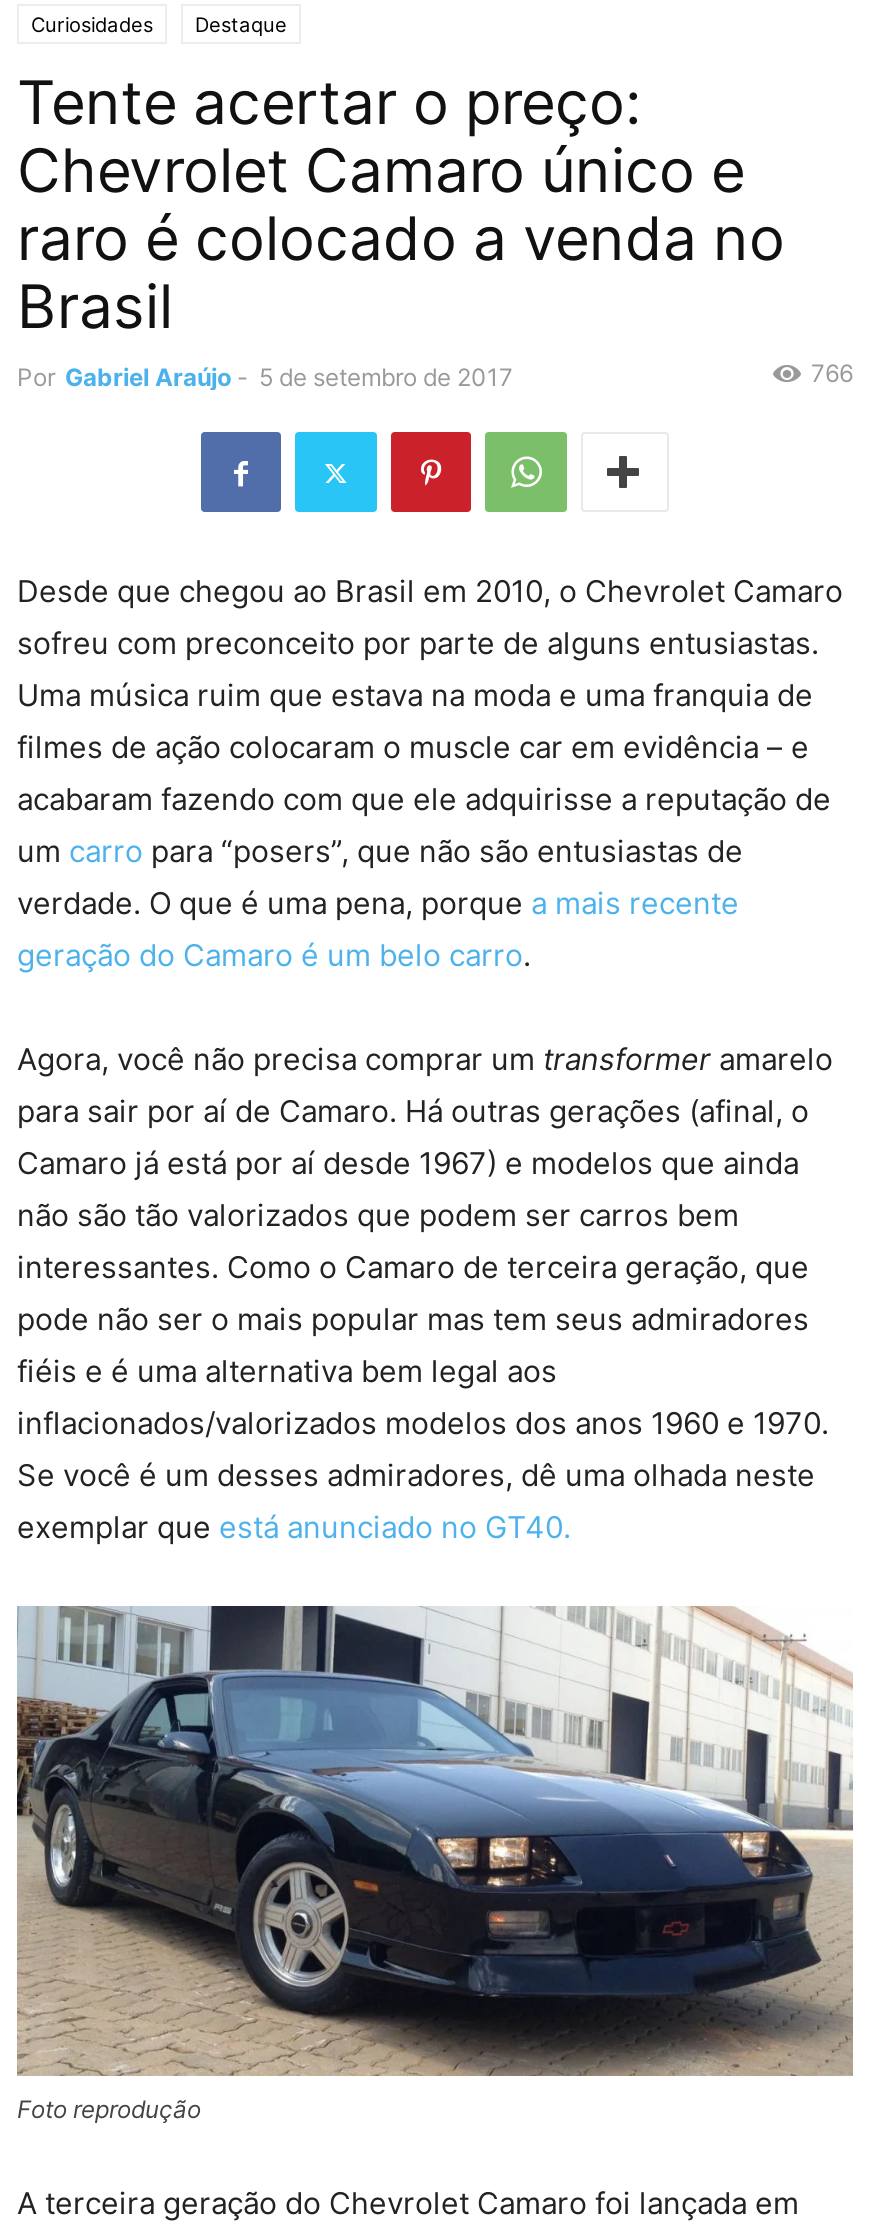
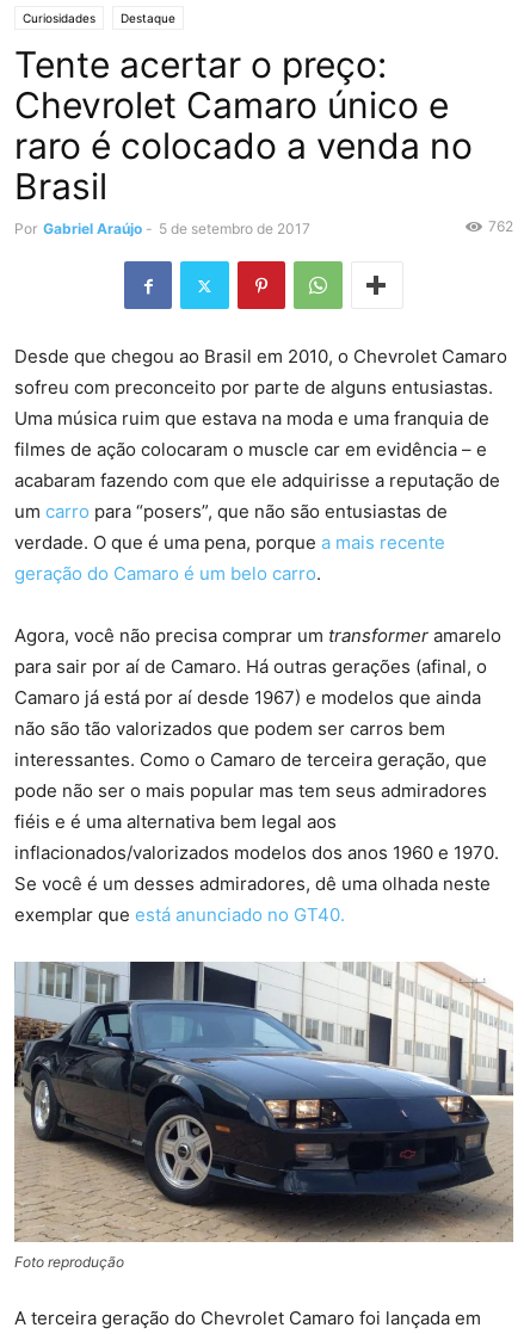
[811,358,853,388] 766 -> [488,217,513,235] 762

